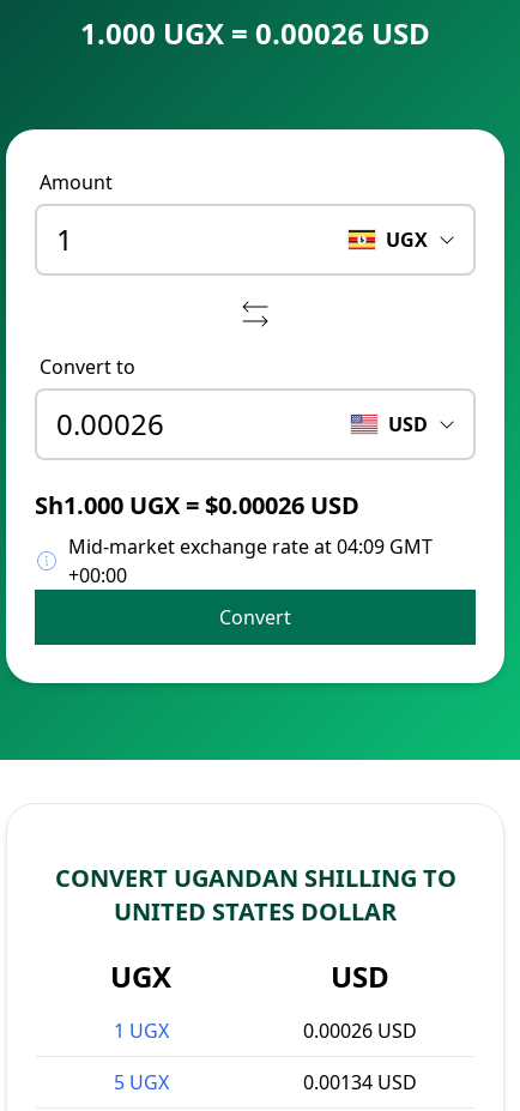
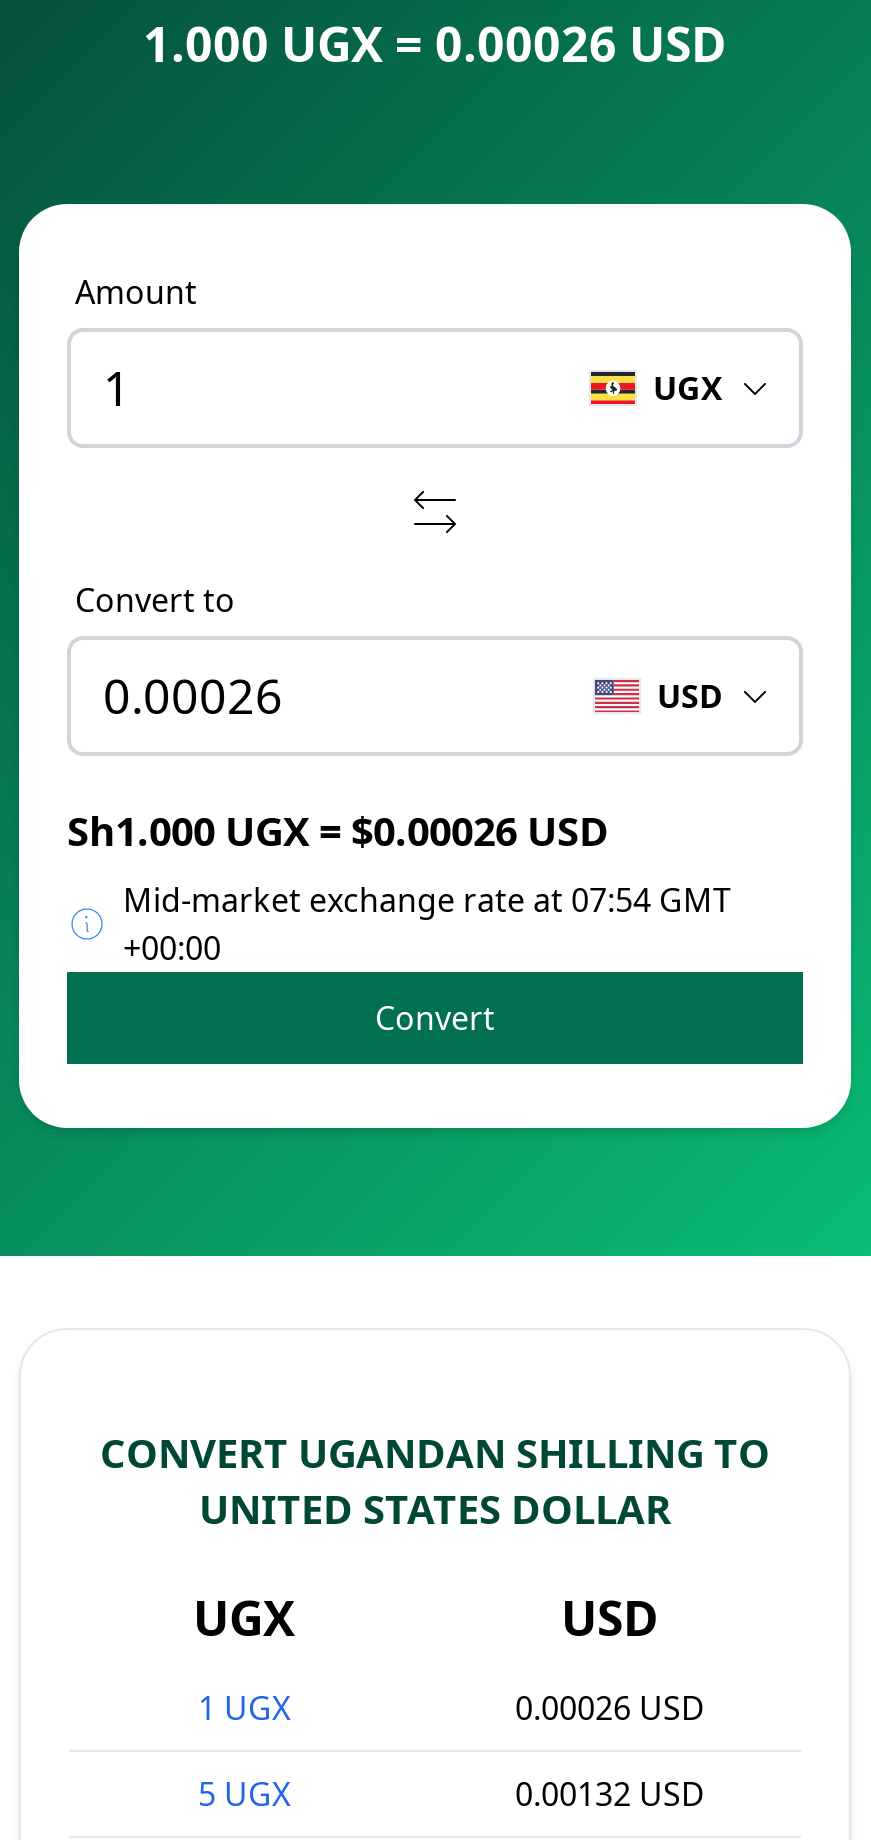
[68,533,433,560] Mid-market exchange rate at 04:09 GMT -> [123,878,731,922] Mid-market exchange rate at 07:54 GMT
[303,1069,417,1095] 0.00134 USD -> [515,1772,705,1816] 0.00132 USD

